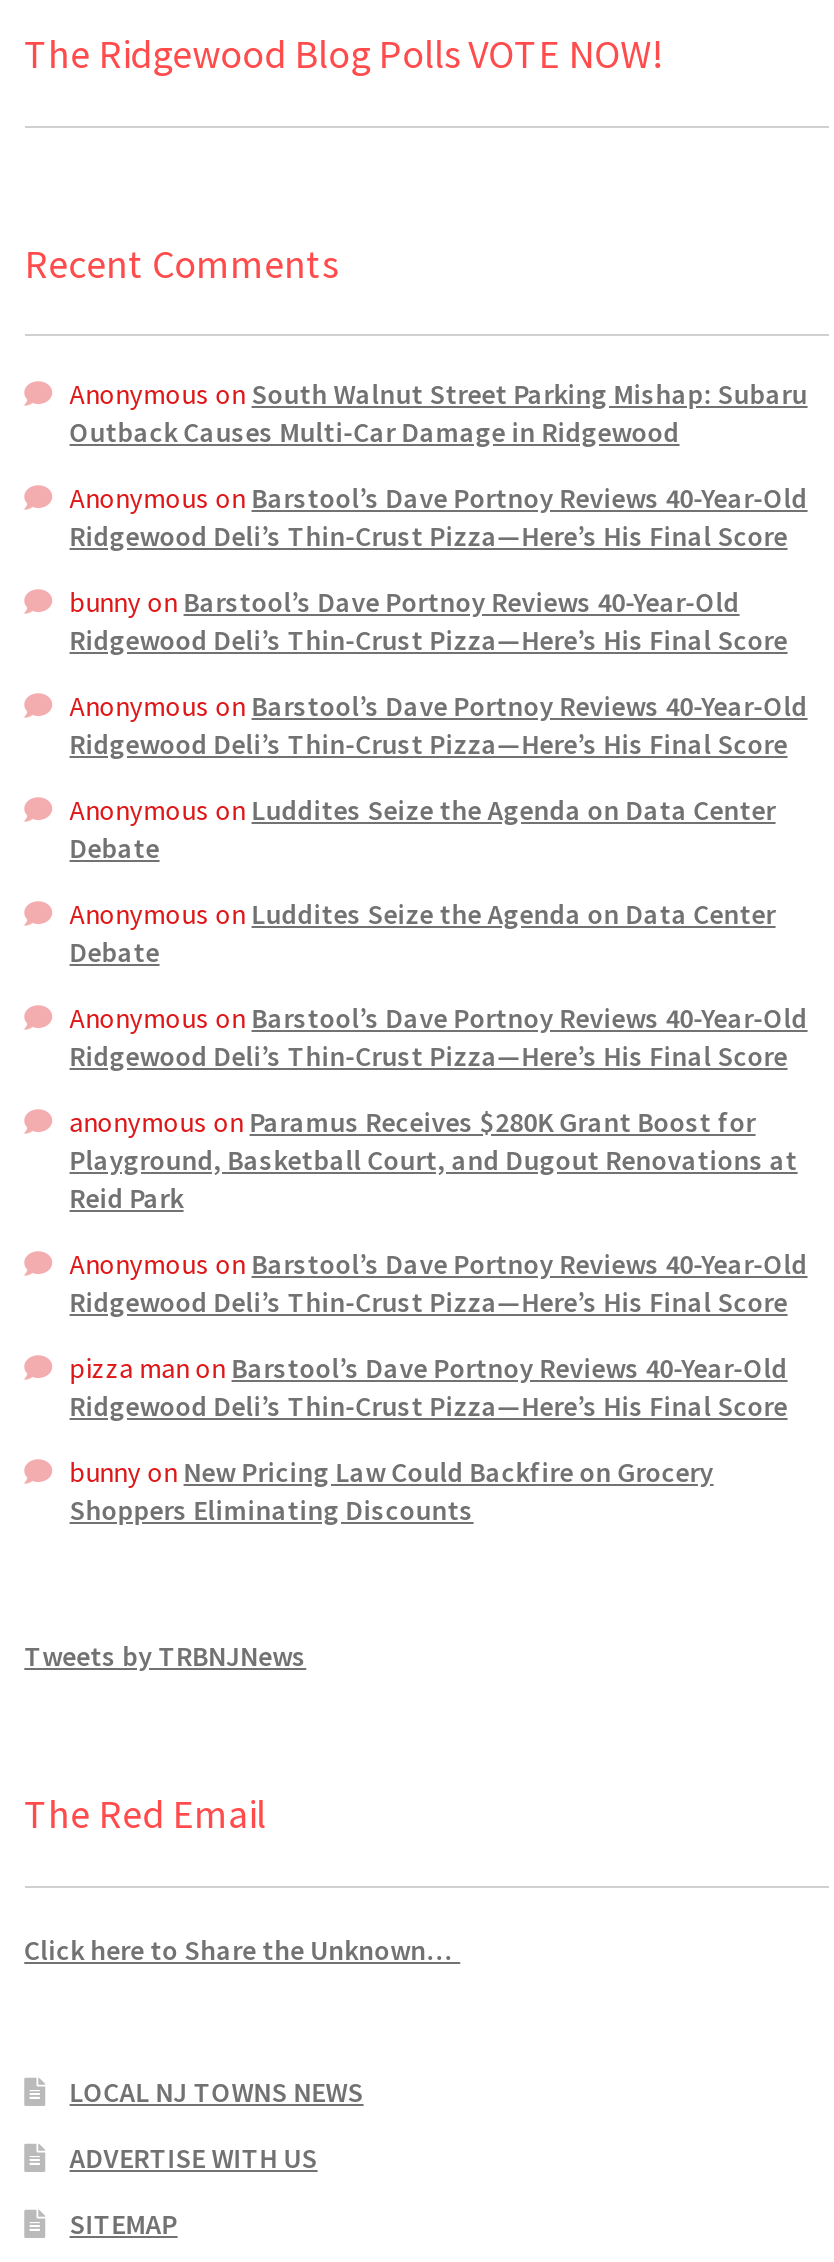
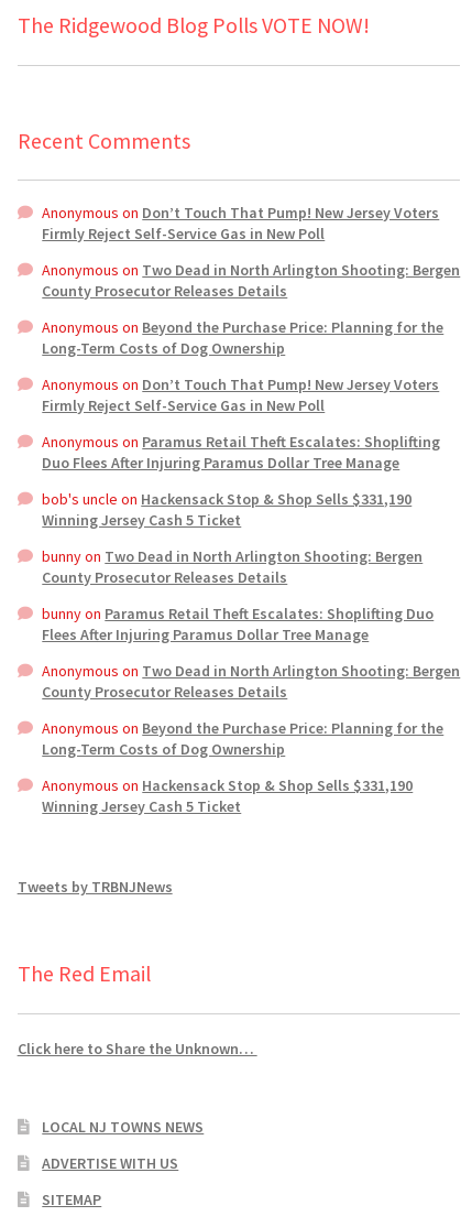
[70,376,808,450] Anonymous on South Walnut Street Parking Mishap: Subaru | Outback Causes Multi-Car Damage in Ridgewood -> [42,203,439,244] Anonymous on Don’t Touch That Pump! New Jersey Voters | Firmly Reject Self-Service Gas in New Poll
[70,480,808,554] Anonymous on Barstool’s Dave Portnoy Reviews 40-Year-Old | Ridgewood Deli’s Thin-Crust Pizza—Here’s His Final Score -> [42,260,460,301] Anonymous on Two Dead in North Arlington Shooting: Bergen | County Prosecutor Releases Details
[70,584,788,658] bunny on Barstool’s Dave Portnoy Reviews 40-Year-Old | Ridgewood Deli’s Thin-Crust Pizza—Here’s His Final Score -> [42,317,444,358] Anonymous on Beyond the Purchase Price: Planning for the | Long-Term Costs of Dog Ownership
[70,688,808,762] Anonymous on Barstool’s Dave Portnoy Reviews 40-Year-Old | Ridgewood Deli’s Thin-Crust Pizza—Here’s His Final Score -> [42,375,439,415] Anonymous on Don’t Touch That Pump! New Jersey Voters | Firmly Reject Self-Service Gas in New Poll
[70,792,776,866] Anonymous on Luddites Seize the Agenda on Data Center | Debate -> [42,432,440,473] Anonymous on Paramus Retail Theft Escalates: Shoplifting | Duo Flees After Injuring Paramus Dollar Tree Manage
[70,896,776,970] Anonymous on Luddites Seize the Agenda on Data Center | Debate -> [42,489,412,530] bob's uncle on Hackensack Stop & Shop Sells $331,190 | Winning Jersey Cash 5 Ticket
[70,1000,808,1074] Anonymous on Barstool’s Dave Portnoy Reviews 40-Year-Old | Ridgewood Deli’s Thin-Crust Pizza—Here’s His Final Score -> [42,547,423,587] bunny on Two Dead in North Arlington Shooting: Bergen | County Prosecutor Releases Details
[70,1104,798,1216] anonymous on Paramus Receives $280K Grant Boost for | Playground, Basketball Court, and Dugout Renovations at | Reid Park -> [42,604,434,645] bunny on Paramus Retail Theft Escalates: Shoplifting Duo | Flees After Injuring Paramus Dollar Tree Manage
[70,1246,808,1320] Anonymous on Barstool’s Dave Portnoy Reviews 40-Year-Old | Ridgewood Deli’s Thin-Crust Pizza—Here’s His Final Score -> [42,661,460,702] Anonymous on Two Dead in North Arlington Shooting: Bergen | County Prosecutor Releases Details
[70,1350,788,1424] pizza man on Barstool’s Dave Portnoy Reviews 40-Year-Old | Ridgewood Deli’s Thin-Crust Pizza—Here’s His Final Score -> [42,718,444,759] Anonymous on Beyond the Purchase Price: Planning for the | Long-Term Costs of Dog Ownership
[70,1454,714,1528] bunny on New Pricing Law Could Backfire on Grocery | Shoppers Eliminating Discounts -> [42,776,413,816] Anonymous on Hackensack Stop & Shop Sells $331,190 | Winning Jersey Cash 5 Ticket

